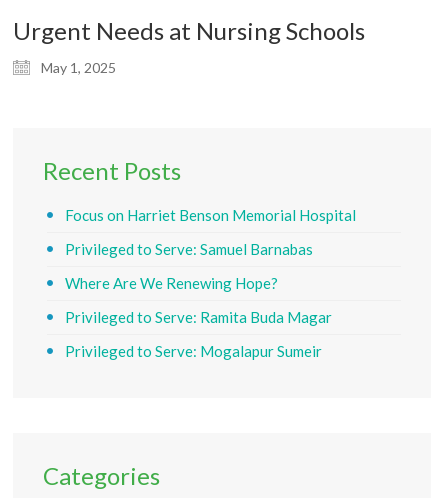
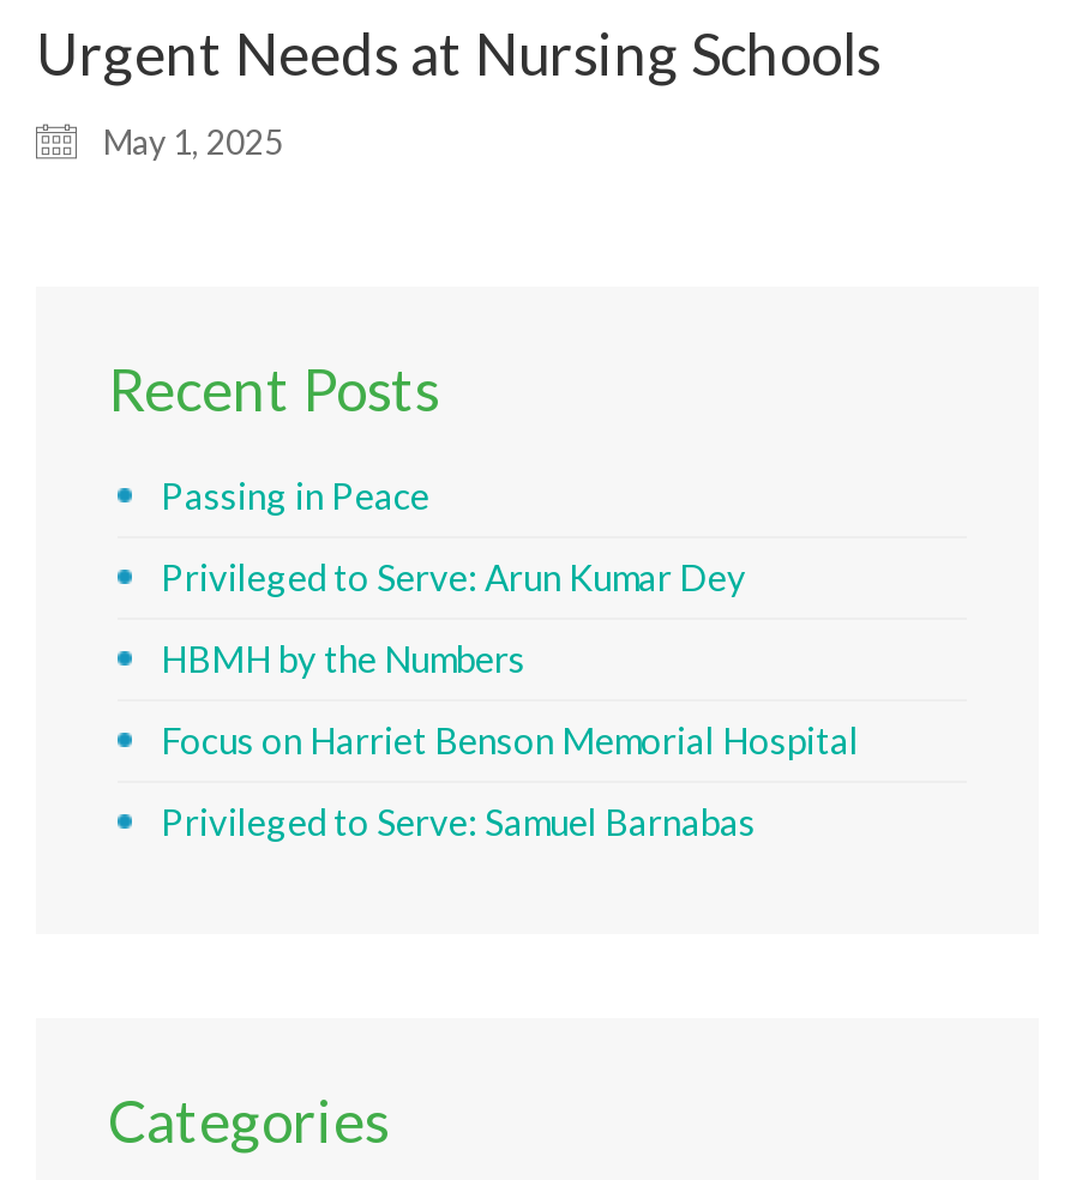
none -> [161,472,746,679] Passing in Peace | Privileged to Serve: Arun Kumar Dey | HBMH by the Numbers
moved [65,205,356,257] -> [161,717,859,842]: Focus on Harriet Benson Memorial Hospital | Privileged to Serve: Samuel Barnabas
[65,273,332,359] Where Are We Renewing Hope? | Privileged to Serve: Ramita Buda Magar | Privileged to Serve: Mogalapur Sumeir -> none

